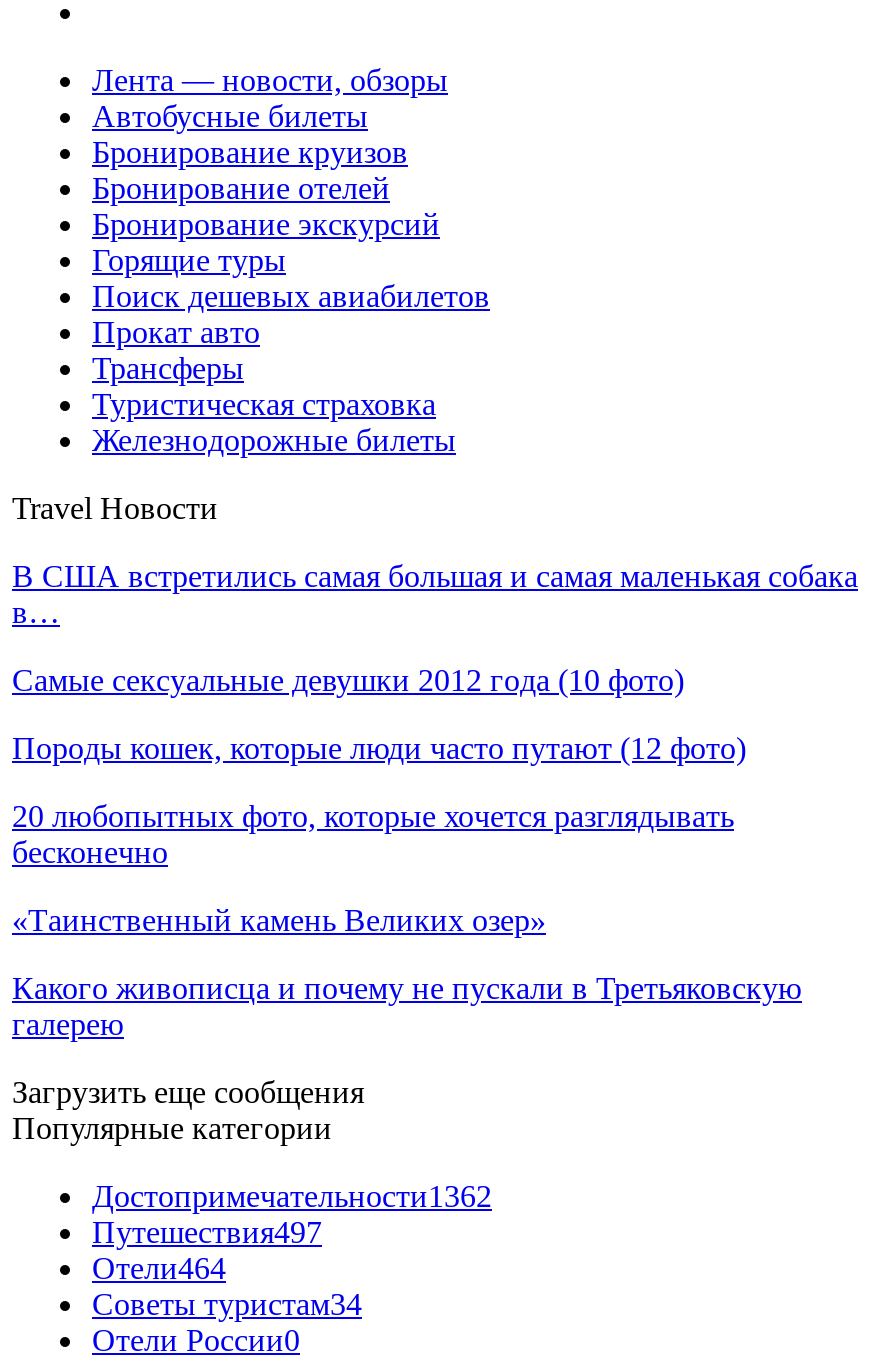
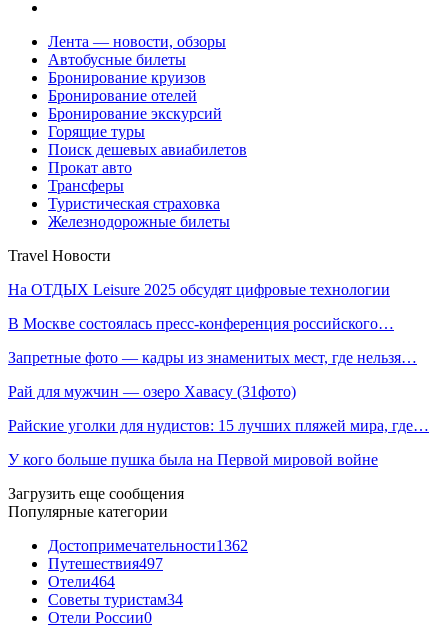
[12,559,858,629] В США встретились самая большая и самая маленькая собака | в… -> [8,281,390,298] На ОТДЫХ Leisure 2025 обсудят цифровые технологии
[12,663,684,697] Самые сексуальные девушки 2012 года (10 фото) -> [8,315,394,332] В Москве состоялась пресс-конференция российского…
[12,731,746,765] Породы кошек, которые люди часто путают (12 фото) -> [8,349,417,366] Запретные фото — кадры из знаменитых мест, где нельзя…
[12,799,734,869] 20 любопытных фото, которые хочется разглядывать | бесконечно -> [8,383,296,400] Рай для мужчин — озеро Хавасу (31фото)
[12,903,546,937] «Таинственный камень Великих озер» -> [8,417,429,434] Райские уголки для нудистов: 15 лучших пляжей мира, где…
[12,971,802,1041] Какого живописца и почему не пускали в Третьяковскую | галерею -> [8,451,378,468] У кого больше пушка была на Первой мировой войне

